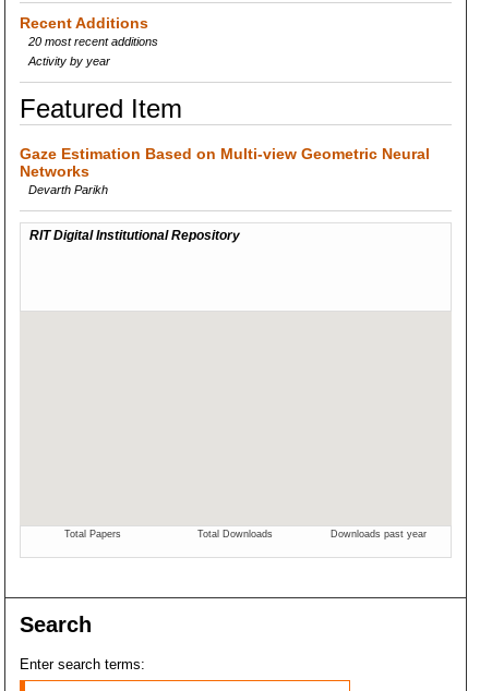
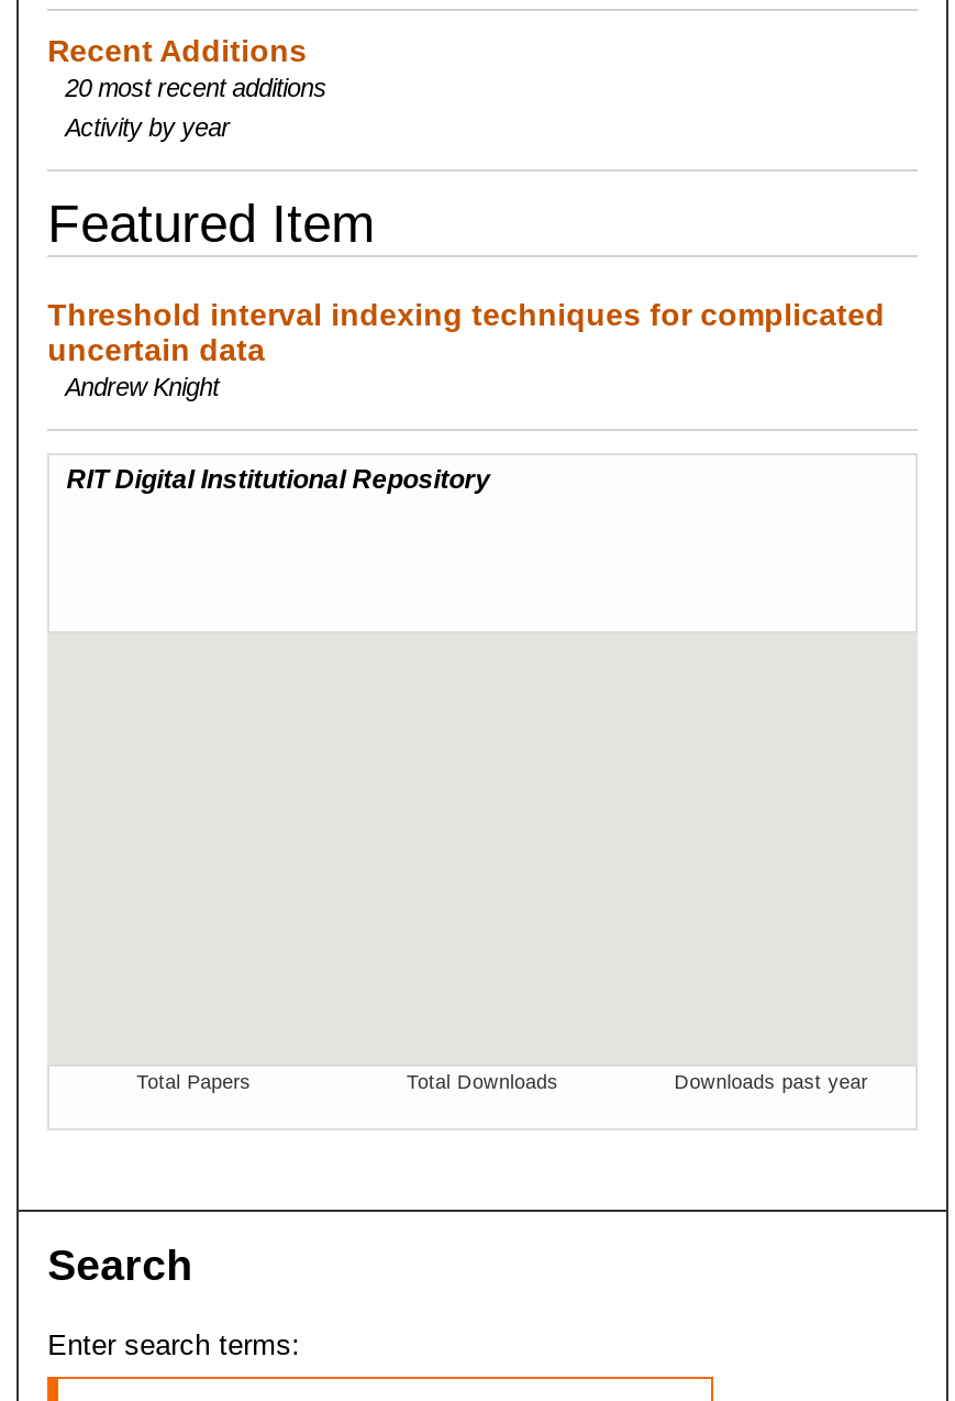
[20,145,430,196] Gaze Estimation Based on Multi-view Geometric Neural | Networks | Devarth Parikh -> [47,296,885,400] Threshold interval indexing techniques for complicated | uncertain data | Andrew Knight

